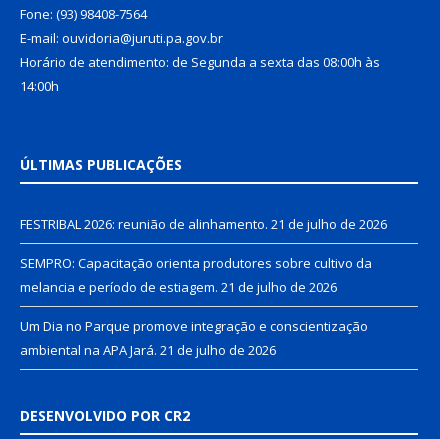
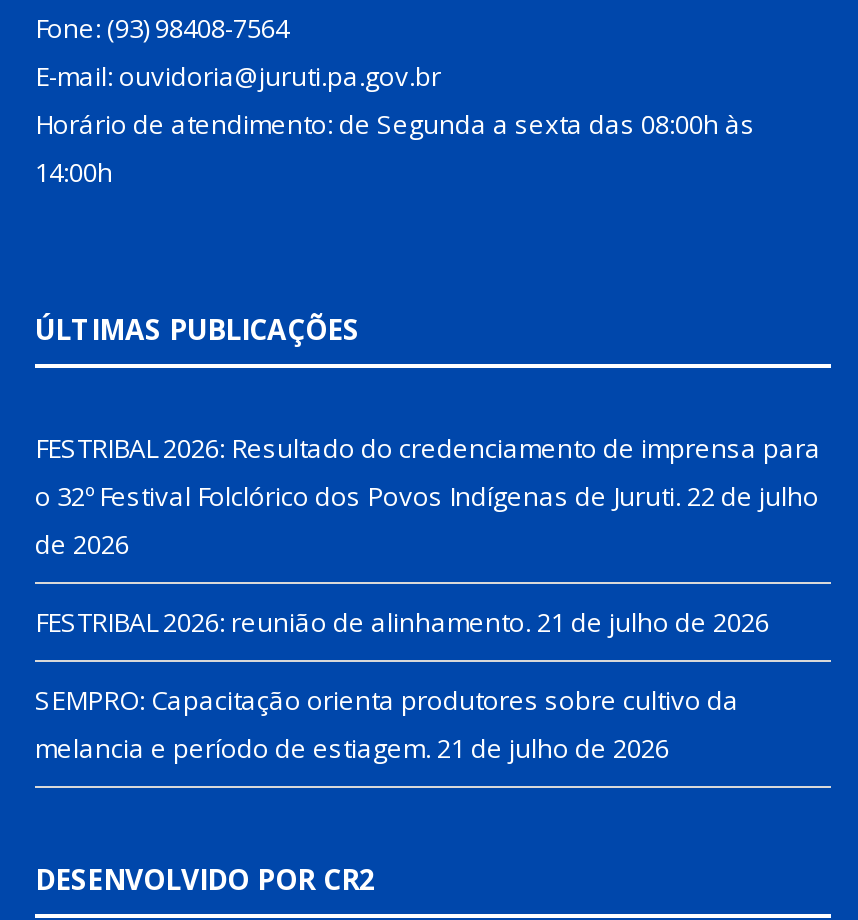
none -> [35,429,821,561] FESTRIBAL 2026: Resultado do credenciamento de imprensa para | o 32º Festival Folclórico dos Povos Indígenas de Juruti. 22 de julho | de 2026
moved [20,214,387,295] -> [35,603,769,765]: FESTRIBAL 2026: reunião de alinhamento. 21 de julho de 2026 | SEMPRO: Capacitação orienta produtores sobre cultivo da | melancia e período de estiagem. 21 de julho de 2026
[20,316,368,358] Um Dia no Parque promove integração e conscientização | ambiental na APA Jará. 21 de julho de 2026 -> none

